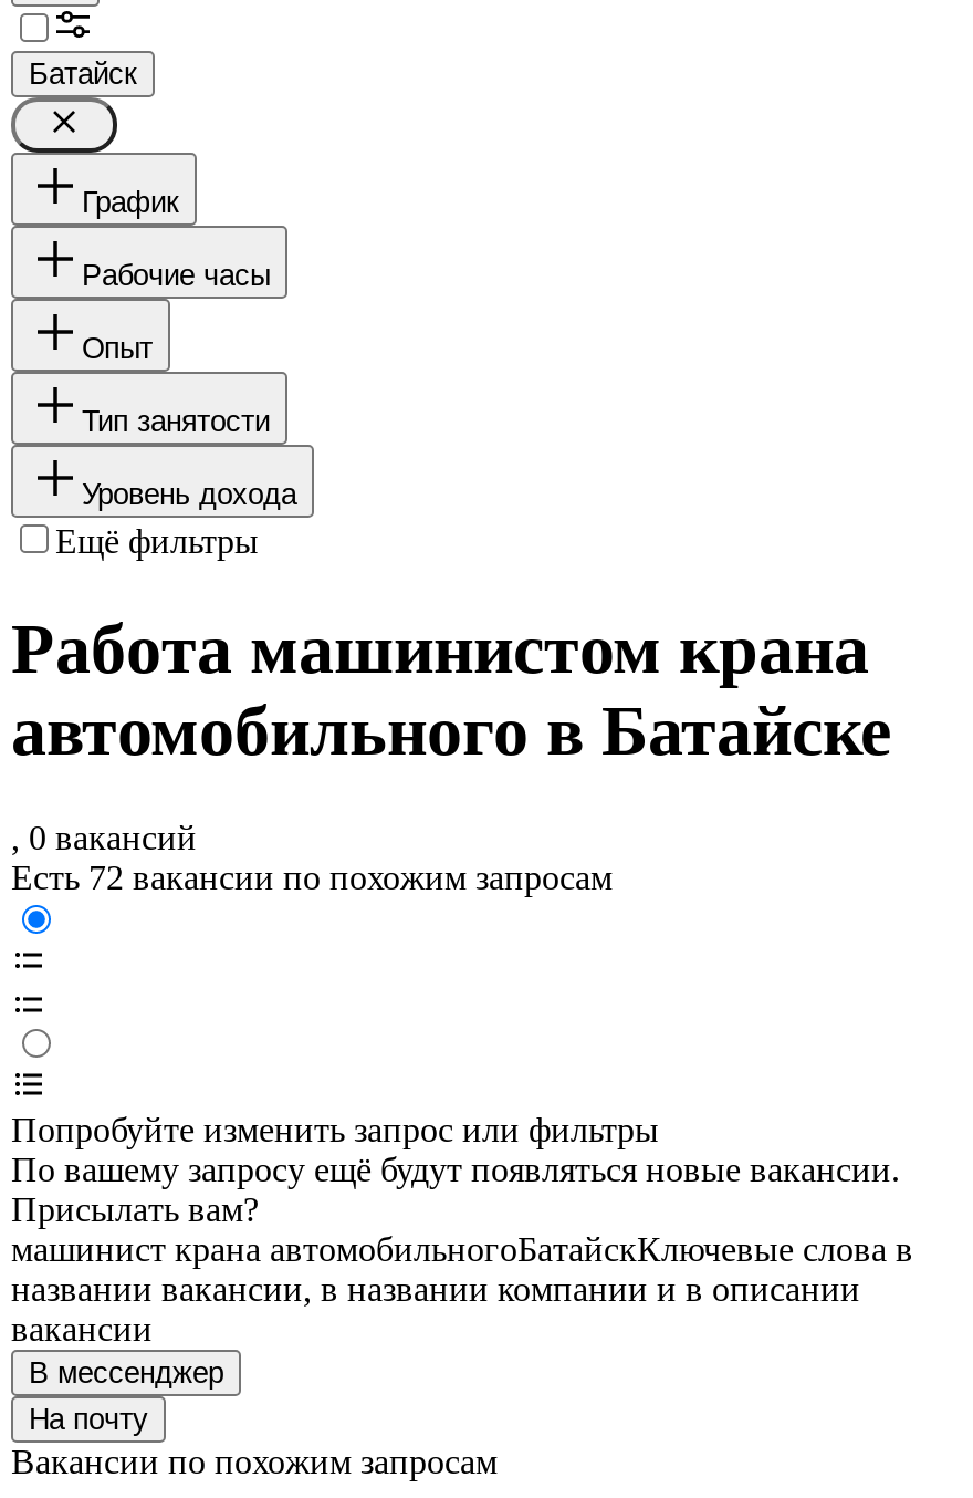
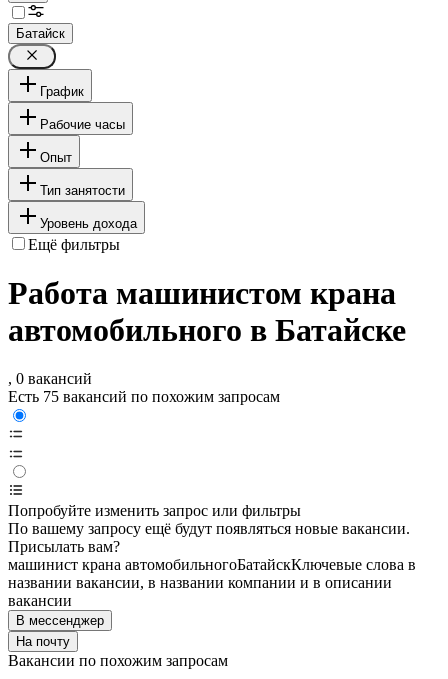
[11,860,613,897] Есть 72 вакансии по похожим запросам -> [8,388,280,405] Есть 75 вакансий по похожим запросам

